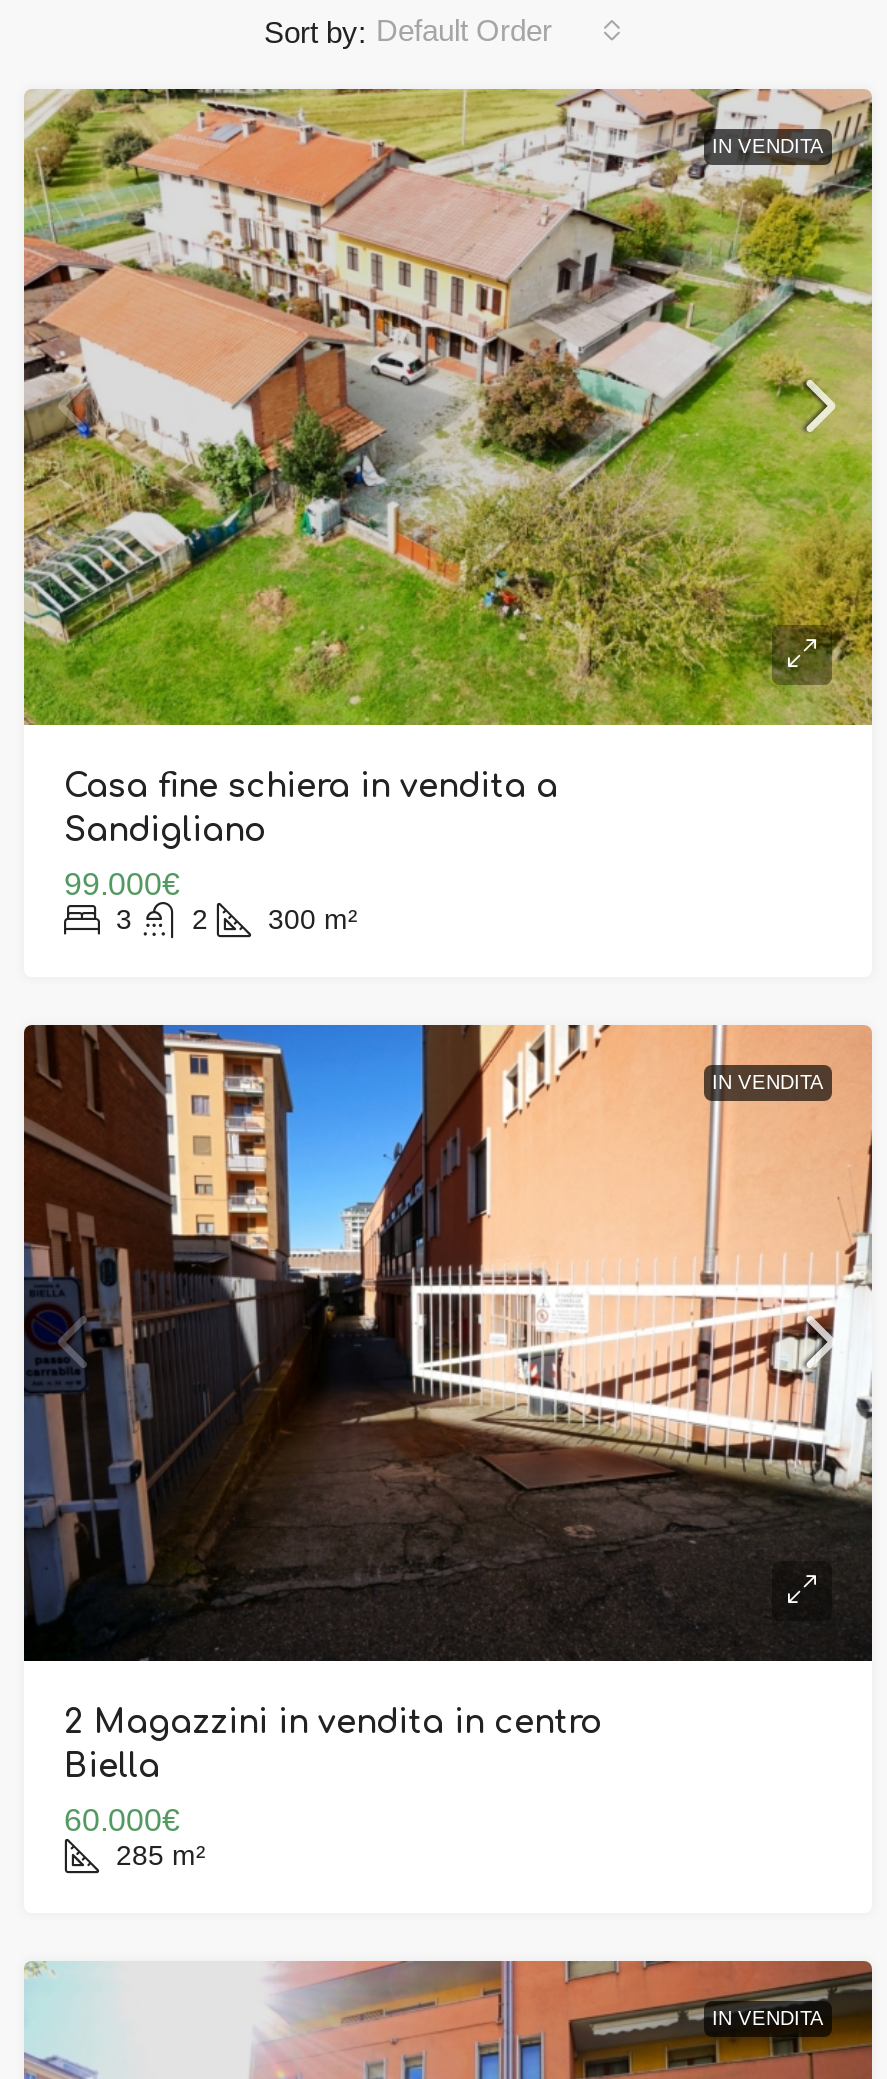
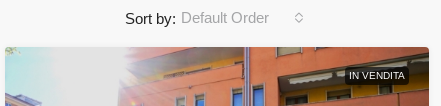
[22,87,874,727] [image] | IN VENDITA -> none
[64,769,558,935] Casa fine schiera in vendita a | Sandigliano | 99.000€ | 3 | 2 | 300 m² -> none
[22,1023,874,1663] [image] | IN VENDITA -> none
[64,1705,602,1871] 2 Magazzini in vendita in centro | Biella | 60.000€ | 285 m² -> none

